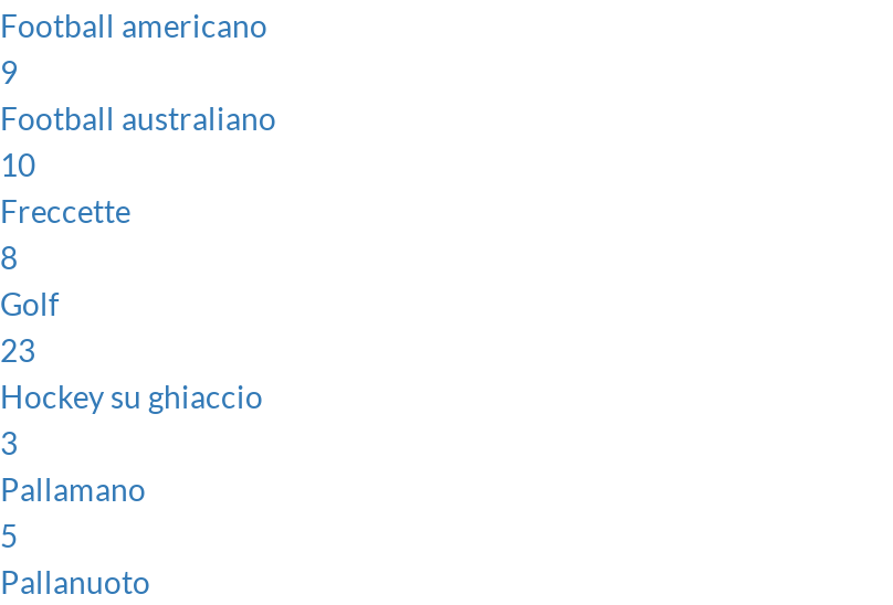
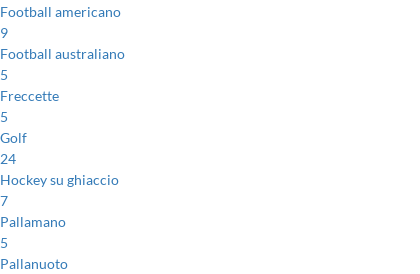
[0,146,35,183] 10 -> [0,66,8,83] 5
[0,238,18,276] 8 -> [0,108,8,125] 5
[0,331,35,369] 23 -> [0,150,16,167] 24
[0,424,18,461] 3 -> [0,192,8,209] 7

